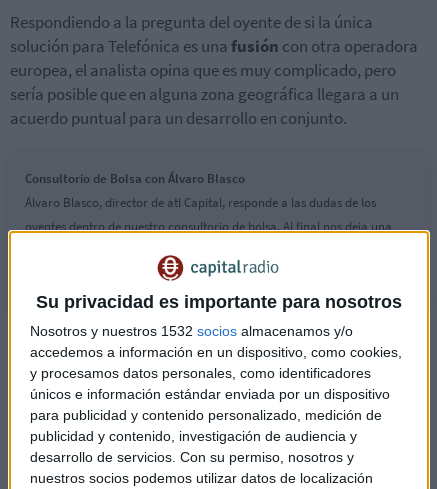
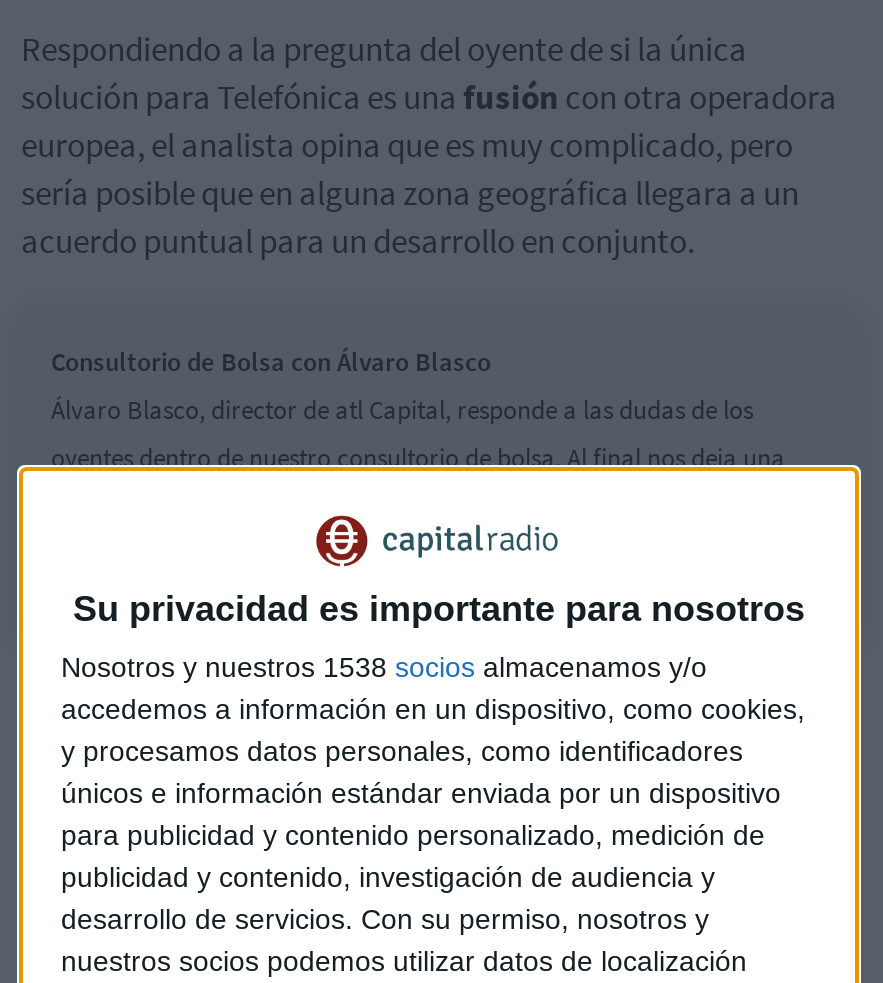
[30,323,353,339] Nosotros y nuestros 1532 socios almacenamos y/o -> [61,651,707,683] Nosotros y nuestros 1538 socios almacenamos y/o

